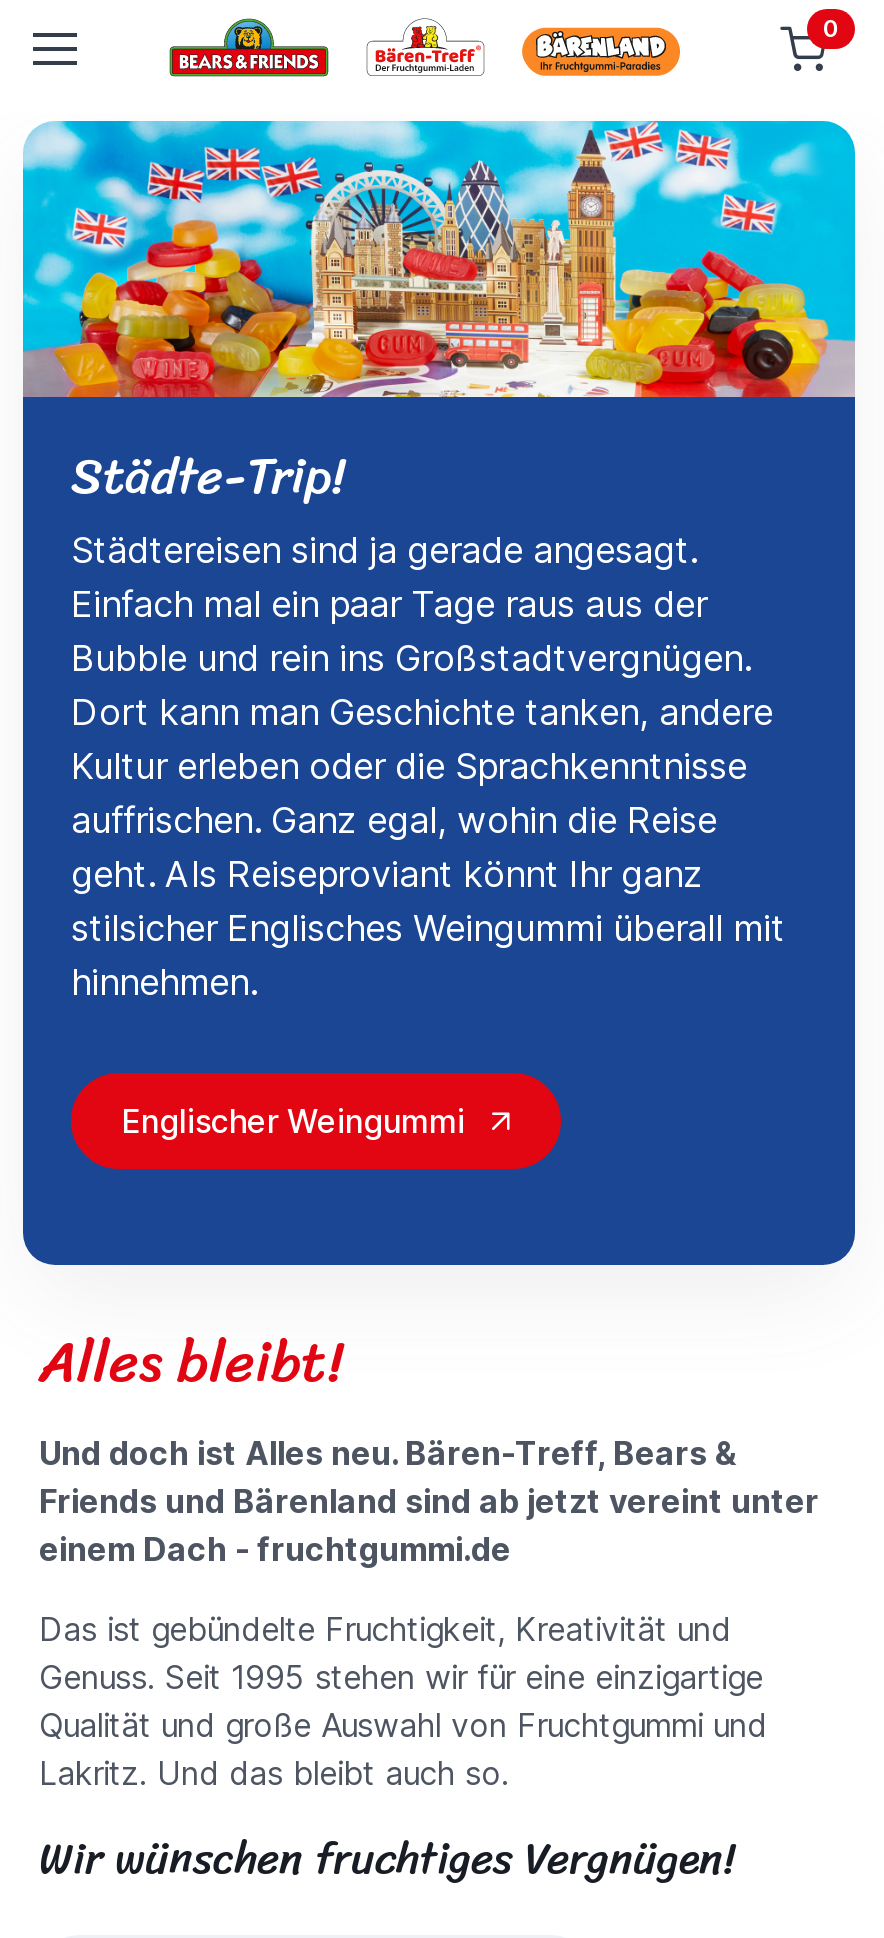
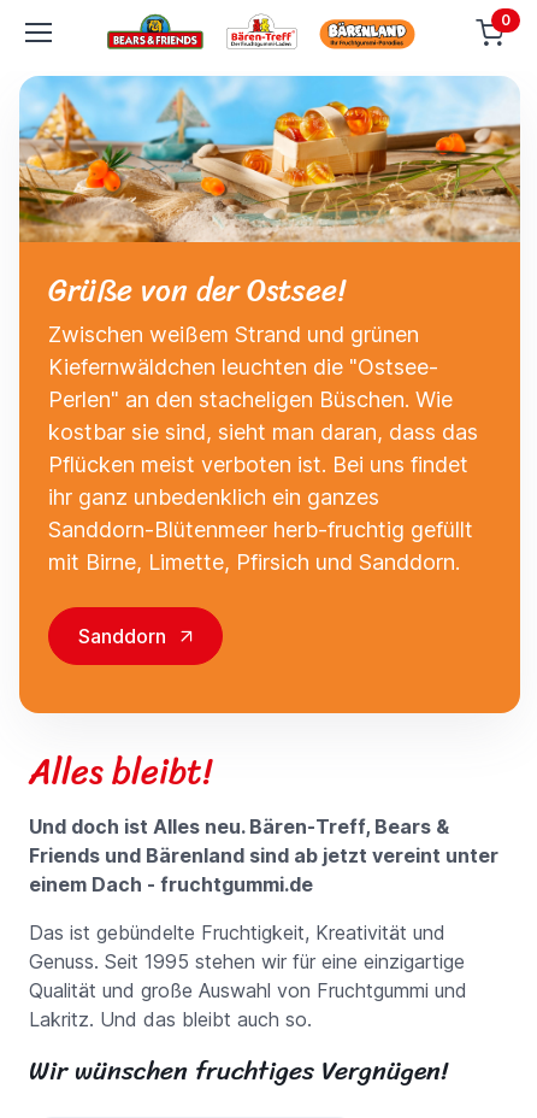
[21,119,857,1267] [image] | Städte-Trip! | Städtereisen sind ja gerade angesagt. | Einfach mal ein paar Tage raus aus der | Bubble und rein ins Großstadtvergnügen. | Dort kann man Geschichte tanken, andere | Kultur erleben oder die Sprachkenntnisse | auffrischen. Ganz egal, wohin die Reise | geht. Als Reiseproviant könnt Ihr ganz | stilsicher Englisches Weingummi überall mit | hinnehmen. -> [18,76,521,714] [image] | Grüße von der Ostsee! | Zwischen weißem Strand und grünen | Kiefernwäldchen leuchten die "Ostsee- | Perlen" an den stacheligen Büschen. Wie | kostbar sie sind, sieht man daran, dass das | Pflücken meist verboten ist. Bei uns findet | ihr ganz unbedenklich ein ganzes | Sanddorn-Blütenmeer herb-fruchtig gefüllt | mit Birne, Limette, Pfirsich und Sanddorn.
[121,1101,465,1141] Englischer Weingummi -> [78,624,166,648] Sanddorn

